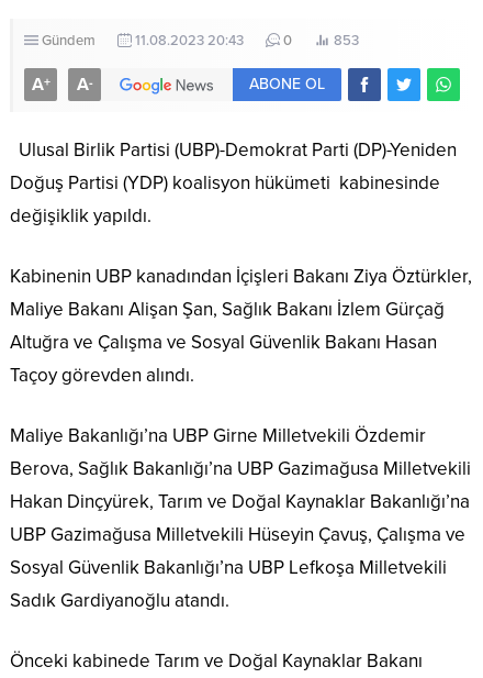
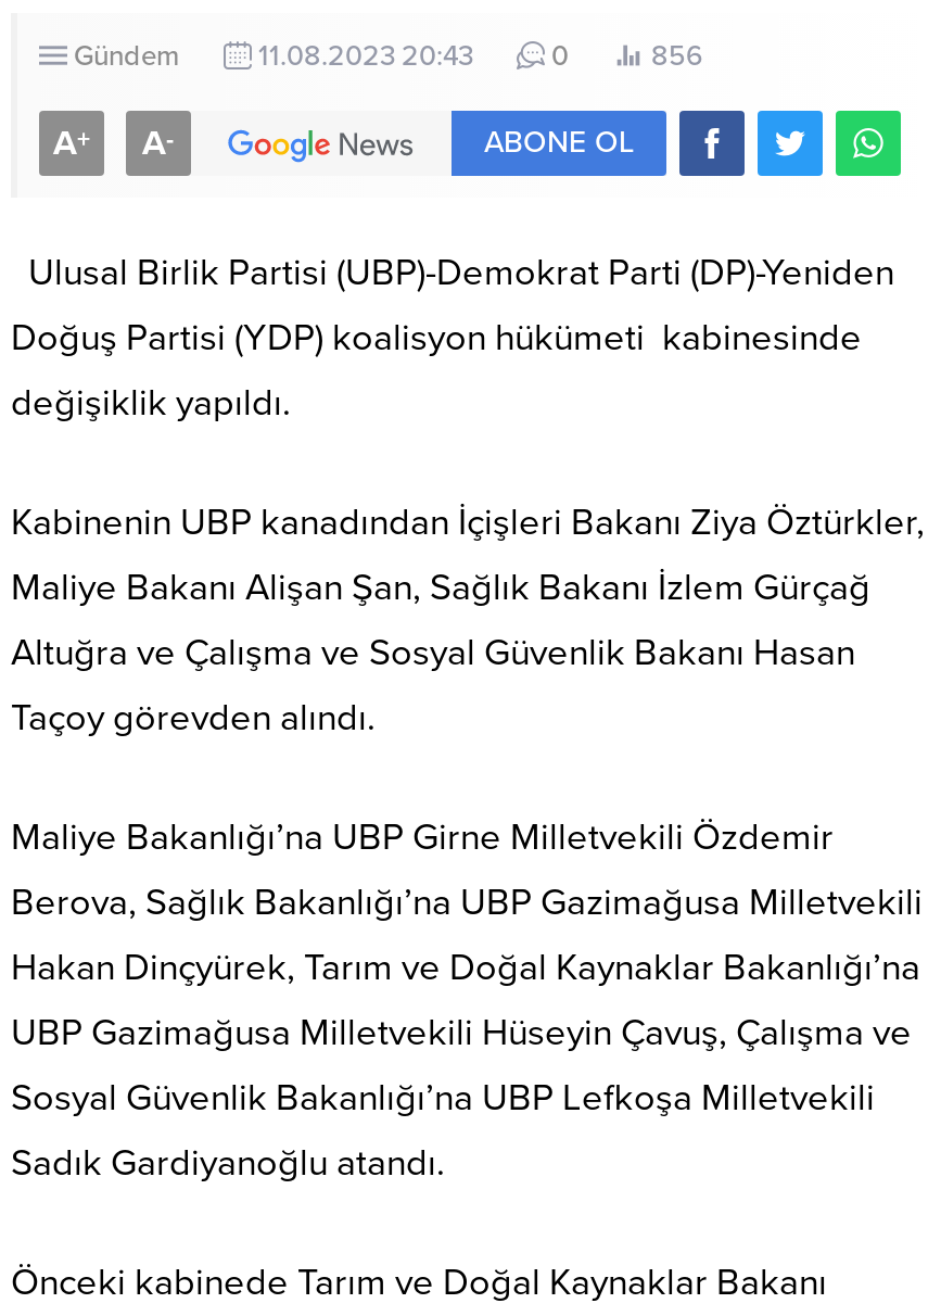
[334,32,359,50] 853 -> [651,40,703,75] 856

